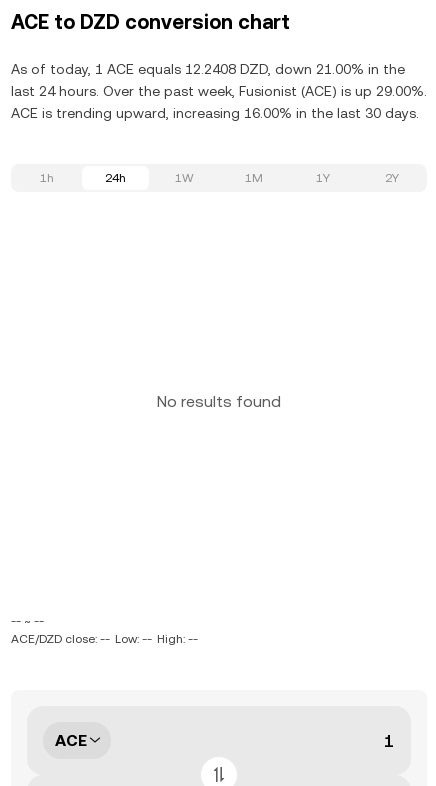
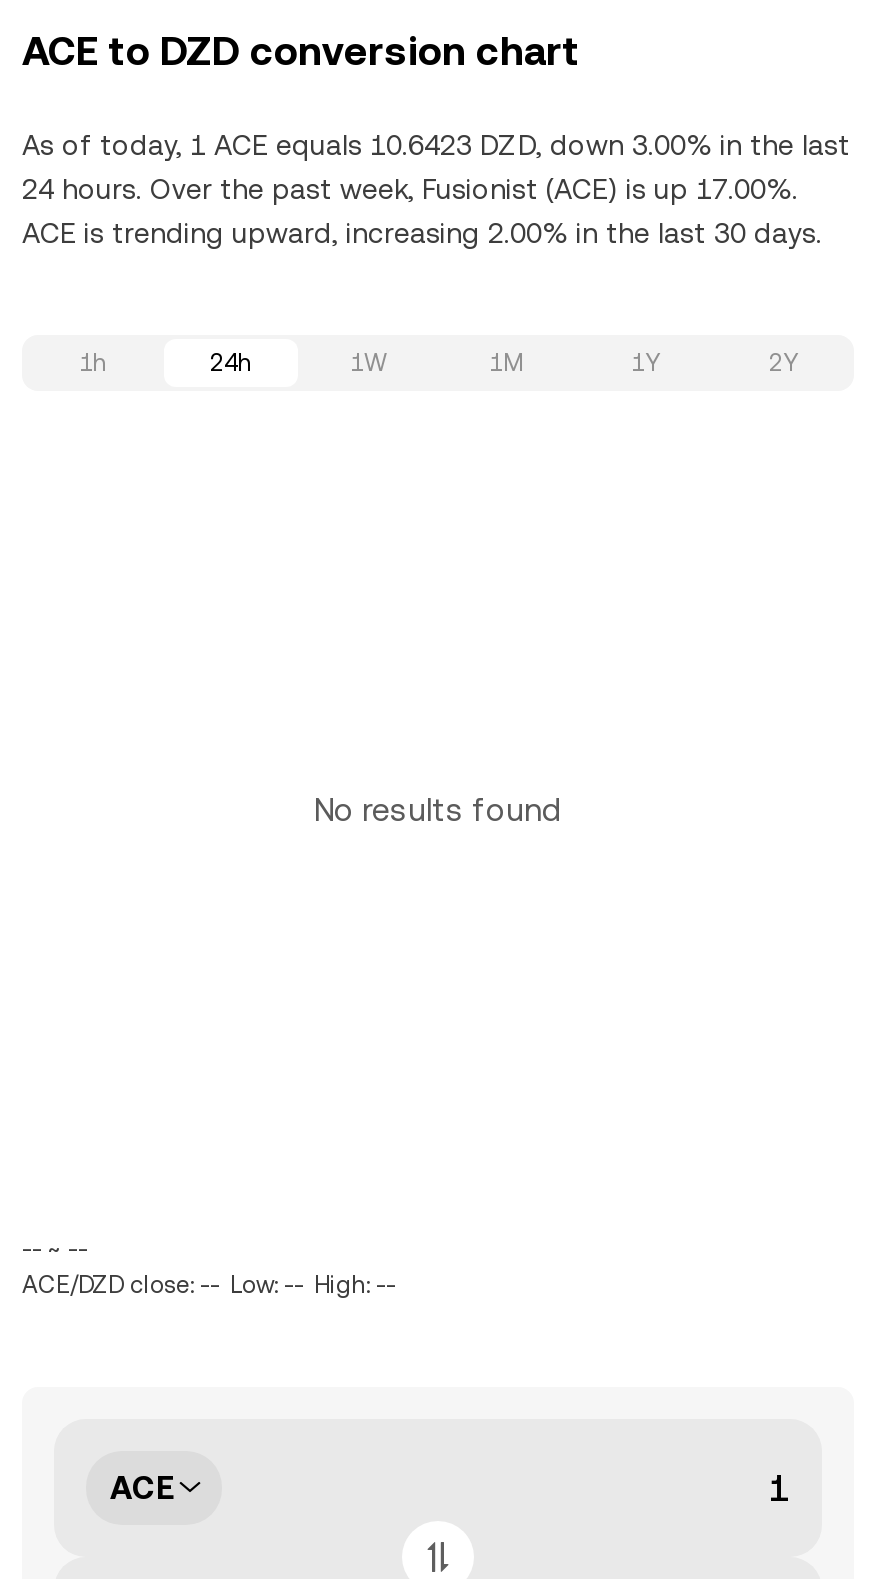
[11,61,427,121] As of today, 1 ACE equals 12.2408 DZD, down 21.00% in the | last 24 hours. Over the past week, Fusionist (ACE) is up 29.00%. | ACE is trending upward, increasing 16.00% in the last 30 days. -> [22,129,850,249] As of today, 1 ACE equals 10.6423 DZD, down 3.00% in the last | 24 hours. Over the past week, Fusionist (ACE) is up 17.00%. | ACE is trending upward, increasing 2.00% in the last 30 days.

